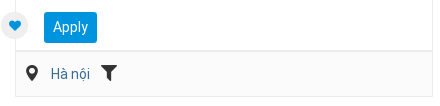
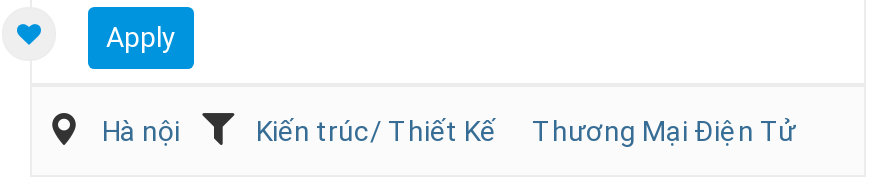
none -> [256,115,796,147] Kiến trúc/ Thiết Kế | Thương Mại Điện Tử

